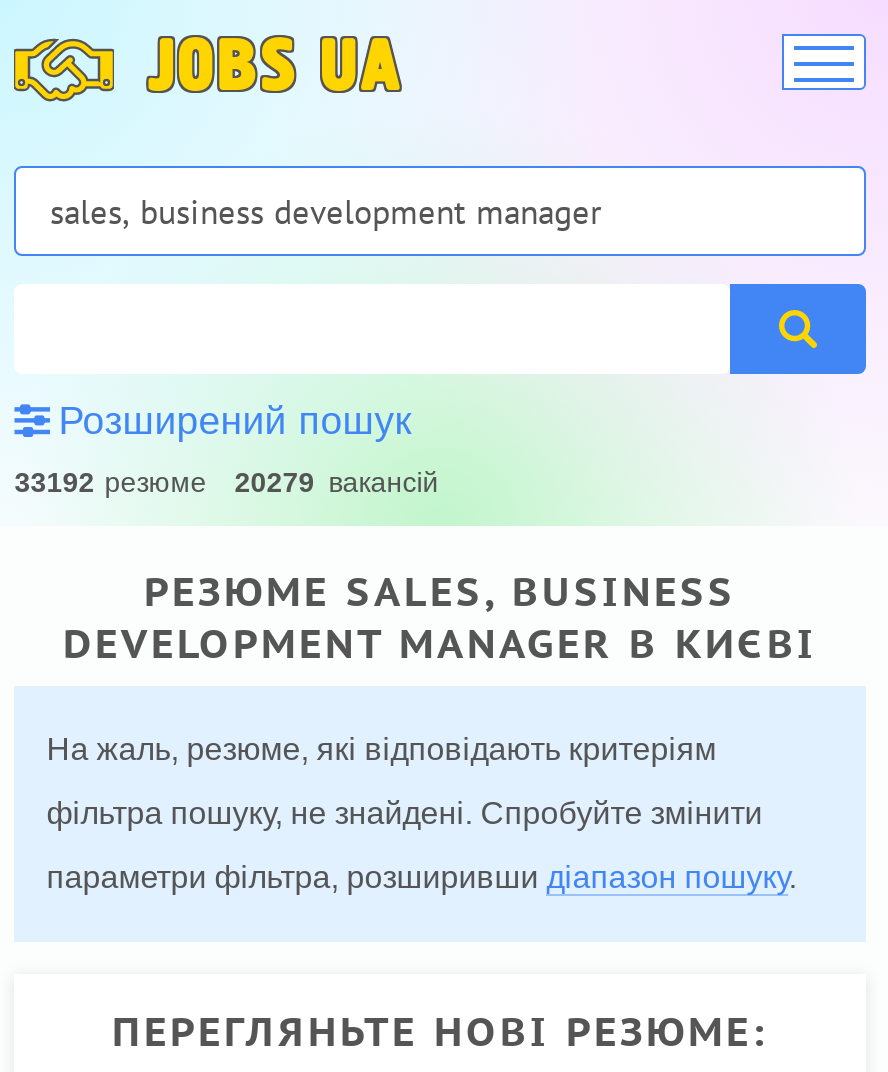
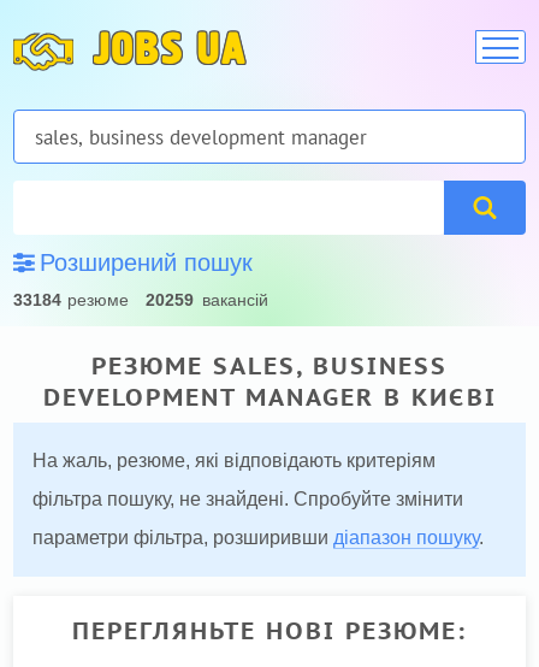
[14,466,206,498] 33192 резюме -> [13,290,129,309] 33184 резюме
[234,466,438,498] 20279 вакансій -> [146,290,269,309] 20259 вакансій

